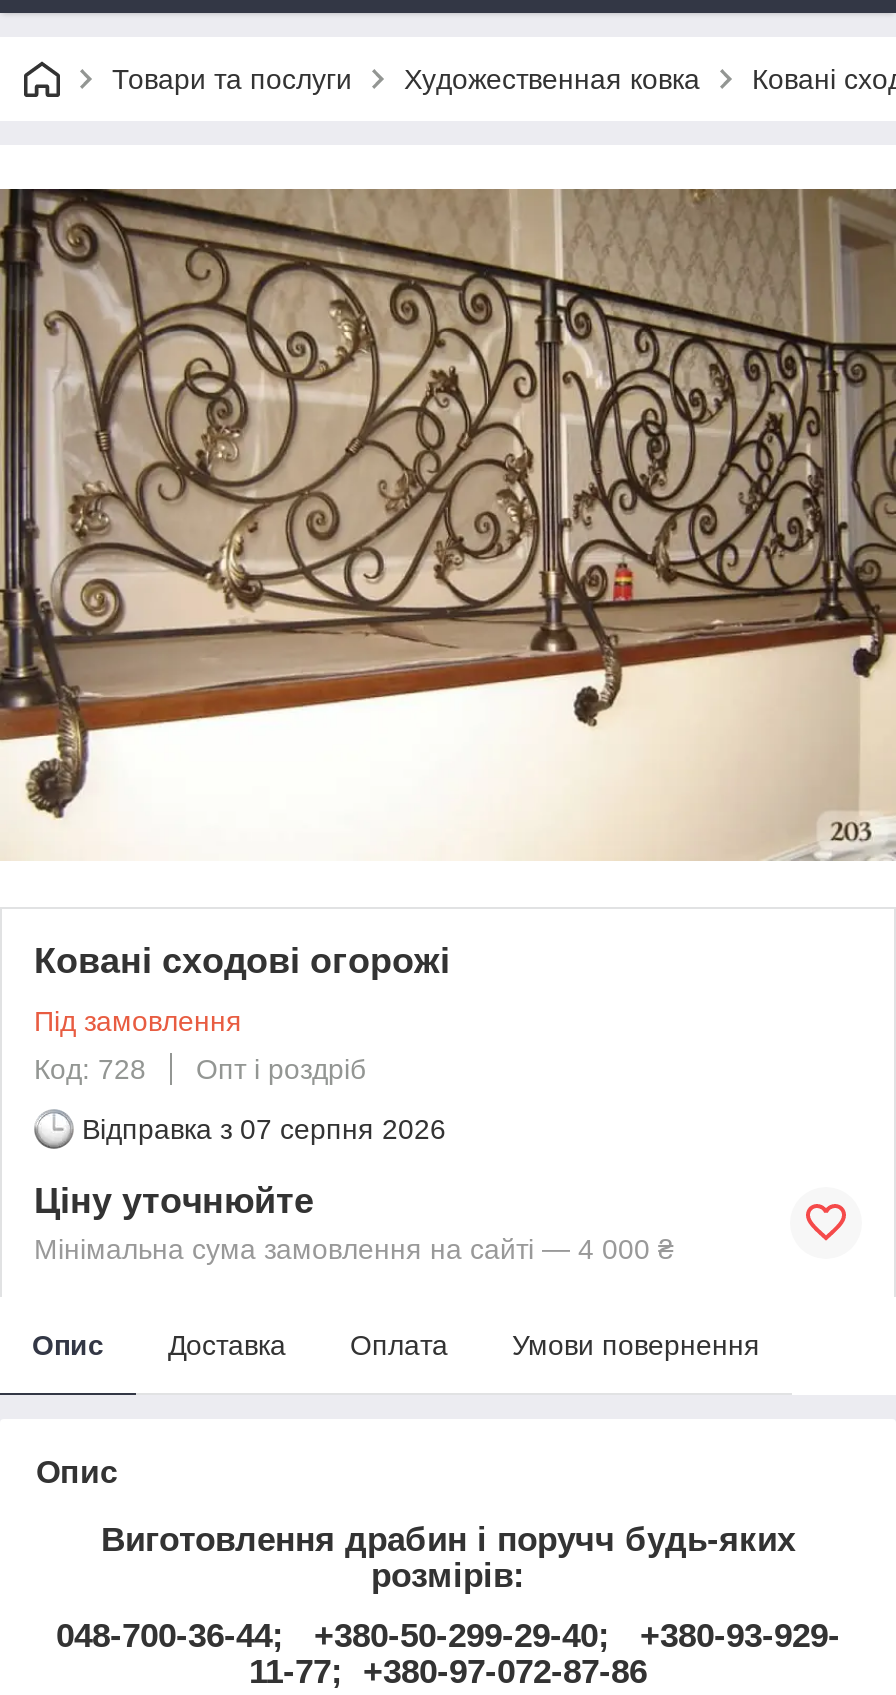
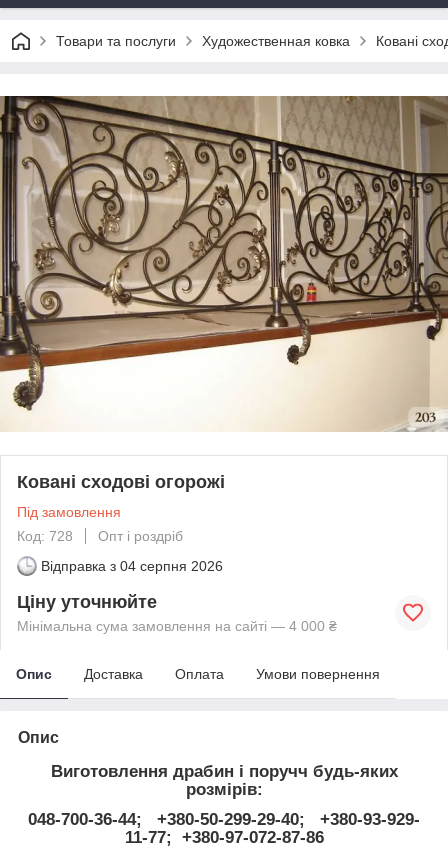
[82,1113,446,1145] Відправка з 07 серпня 2026 -> [41,558,223,574] Відправка з 04 серпня 2026

